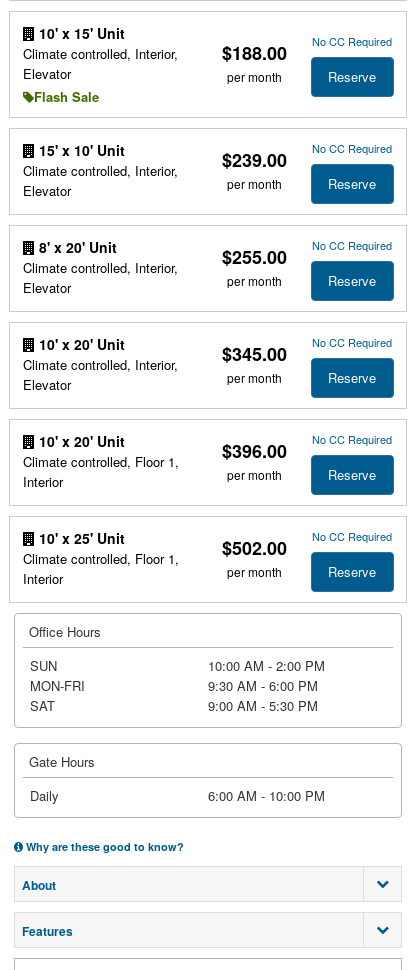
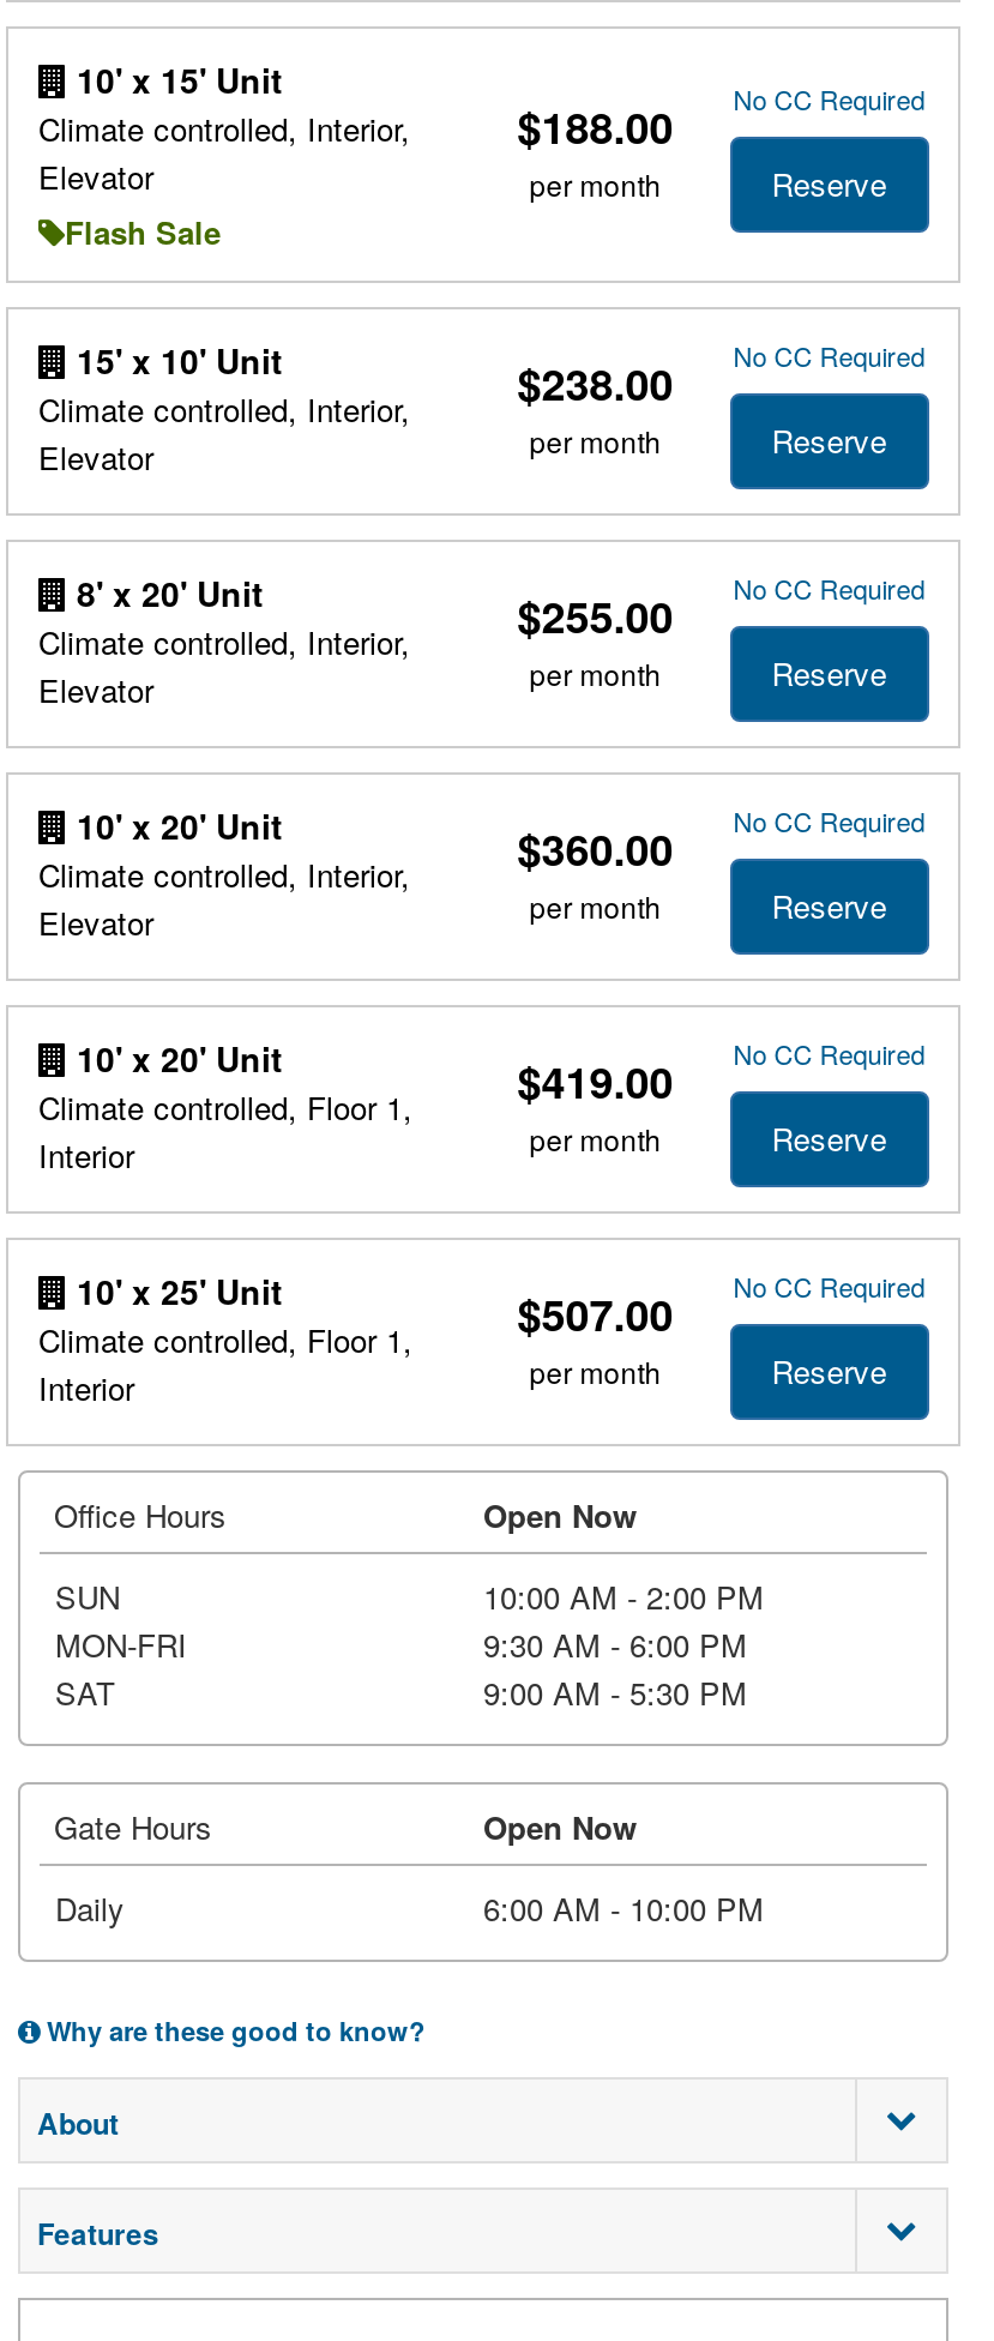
[222,139,392,172] $239.00 No CC Required -> [517,335,925,414] $238.00 No CC Required
[222,333,392,366] $345.00 No CC Required -> [517,800,925,879] $360.00 No CC Required
[222,430,392,463] $396.00 No CC Required -> [517,1033,925,1112] $419.00 No CC Required
[222,527,392,560] $502.00 No CC Required -> [517,1265,925,1344] $507.00 No CC Required
none -> [483,1492,637,1537] Open Now
none -> [483,1804,637,1849] Open Now

